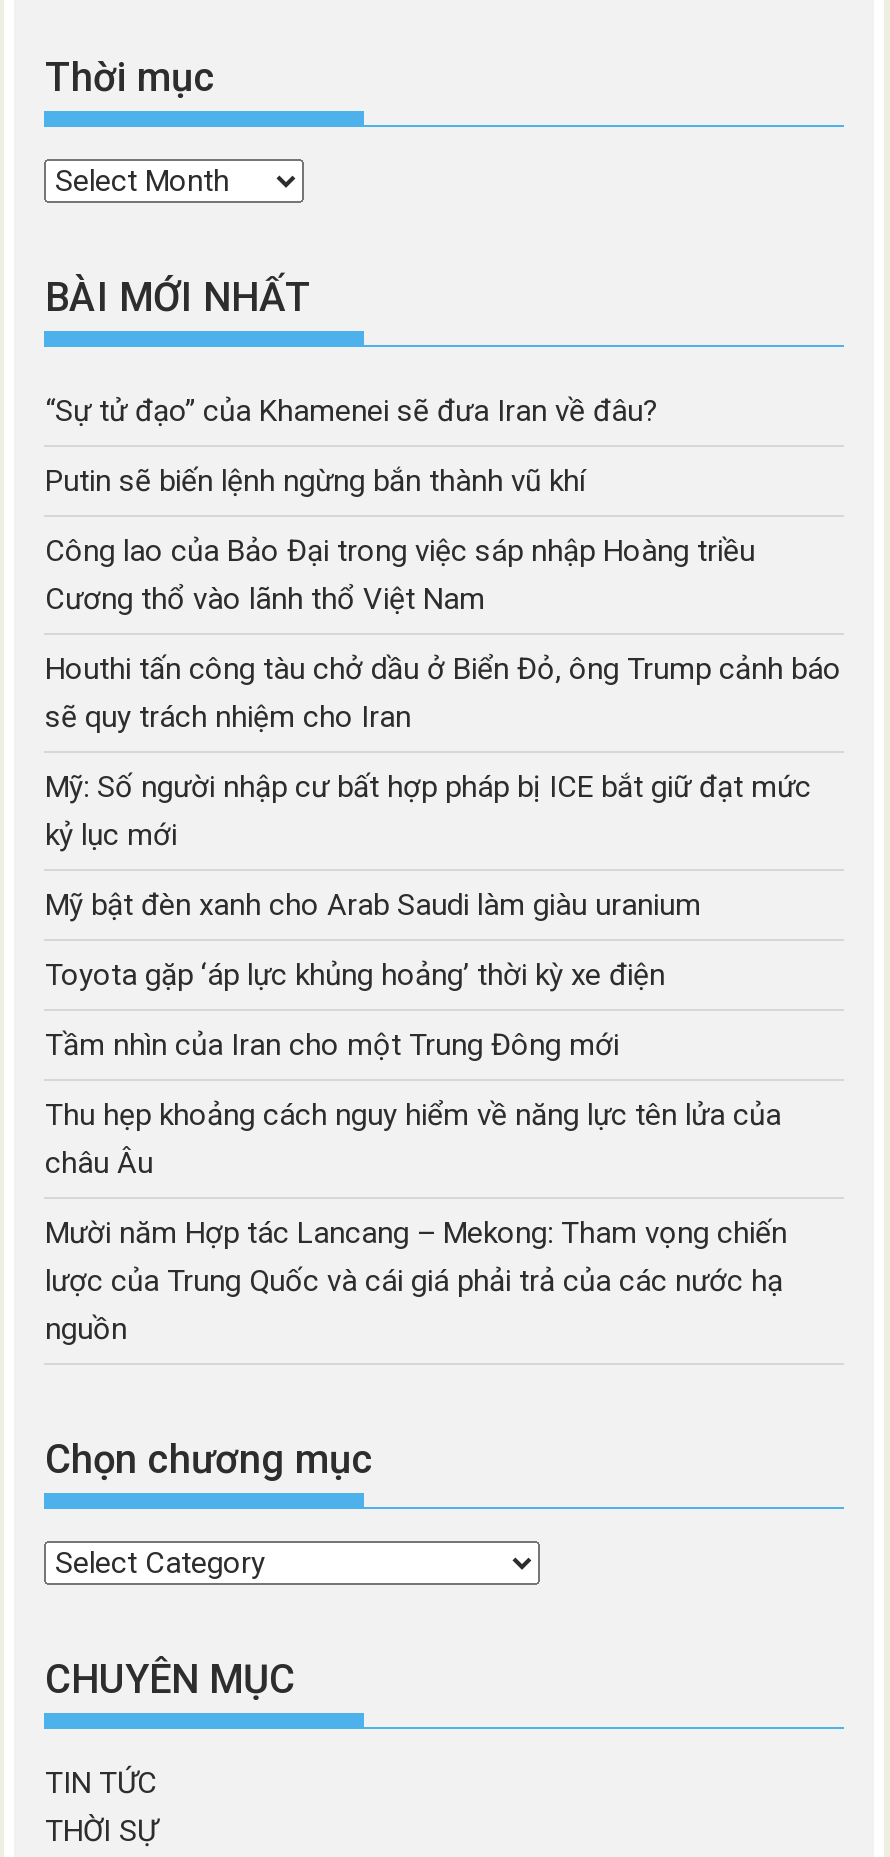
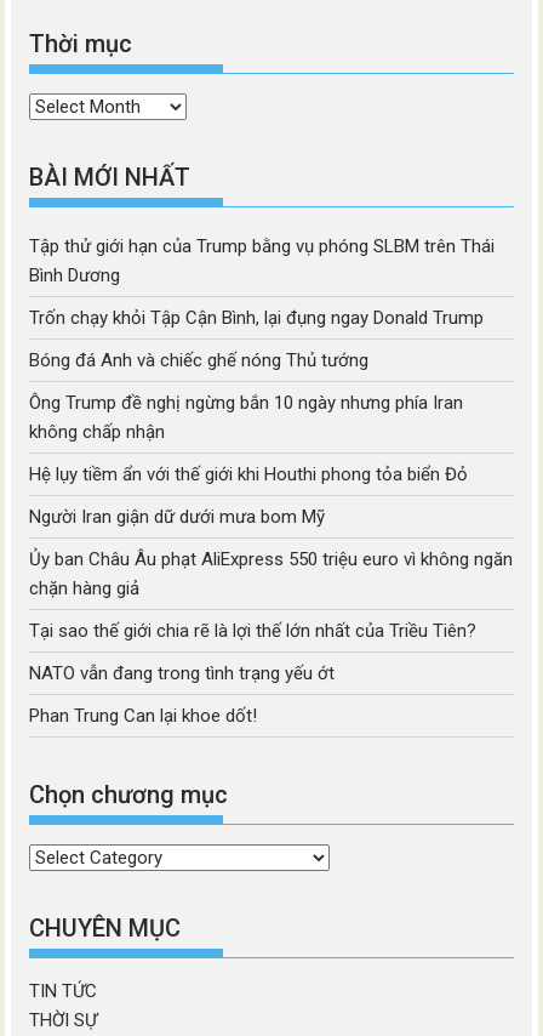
[45,393,659,429] “Sự tử đạo” của Khamenei sẽ đưa Iran về đâu? -> [30,235,495,286] Tập thử giới hạn của Trump bằng vụ phóng SLBM trên Thái | Bình Dương
[45,463,585,499] Putin sẽ biến lệnh ngừng bắn thành vũ khí -> [30,307,484,329] Trốn chạy khỏi Tập Cận Bình, lại đụng ngay Donald Trump
[45,533,755,617] Công lao của Bảo Đại trong việc sáp nhập Hoàng triều | Cương thổ vào lãnh thổ Việt Nam -> [30,349,369,371] Bóng đá Anh và chiếc ghế nóng Thủ tướng
[45,651,841,735] Houthi tấn công tàu chở dầu ở Biển Đỏ, ông Trump cảnh báo | sẽ quy trách nhiệm cho Iran -> [30,392,464,443] Ông Trump đề nghị ngừng bắn 10 ngày nhưng phía Iran | không chấp nhận
[45,769,811,853] Mỹ: Số người nhập cư bất hợp pháp bị ICE bắt giữ đạt mức | kỷ lục mới -> [30,464,468,485] Hệ lụy tiềm ẩn với thế giới khi Houthi phong tỏa biển Đỏ
[45,887,701,923] Mỹ bật đèn xanh cho Arab Saudi làm giàu uranium -> [30,506,325,528] Người Iran giận dữ dưới mưa bom Mỹ
[45,957,665,993] Toyota gặp ‘áp lực khủng hoảng’ thời kỳ xe điện -> [30,548,513,599] Ủy ban Châu Âu phạt AliExpress 550 triệu euro vì không ngăn | chặn hàng giả
[45,1027,619,1063] Tầm nhìn của Iran cho một Trung Đông mới -> [30,620,477,642] Tại sao thế giới chia rẽ là lợi thế lớn nhất của Triều Tiên?
[45,1097,781,1181] Thu hẹp khoảng cách nguy hiểm về năng lực tên lửa của | châu Âu -> [30,662,335,684] NATO vẫn đang trong tình trạng yếu ớt
[45,1215,787,1347] Mười năm Hợp tác Lancang – Mekong: Tham vọng chiến | lược của Trung Quốc và cái giá phải trả của các nước hạ | nguồn -> [30,705,258,727] Phan Trung Can lại khoe dốt!

